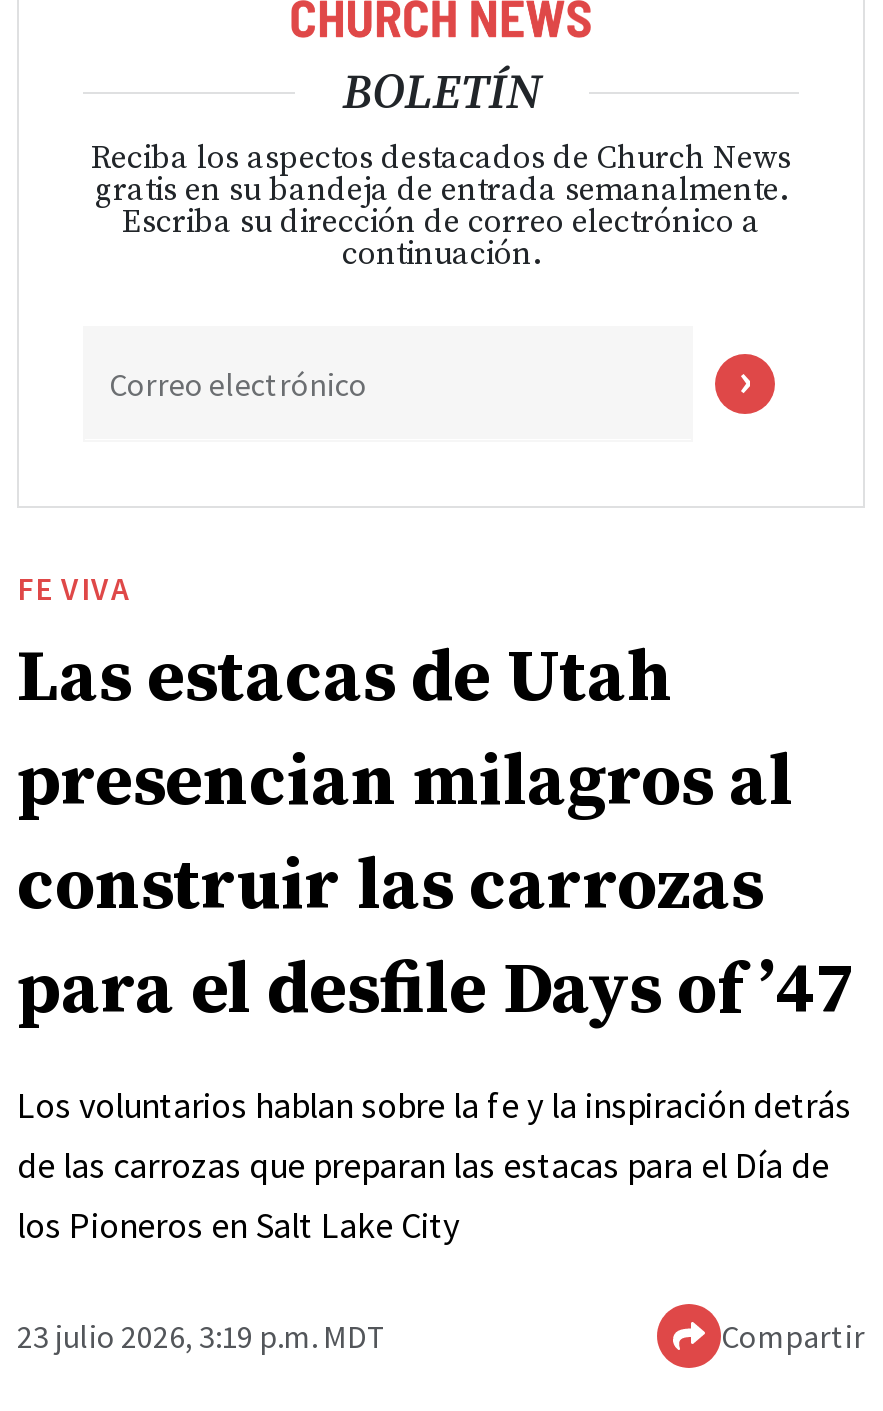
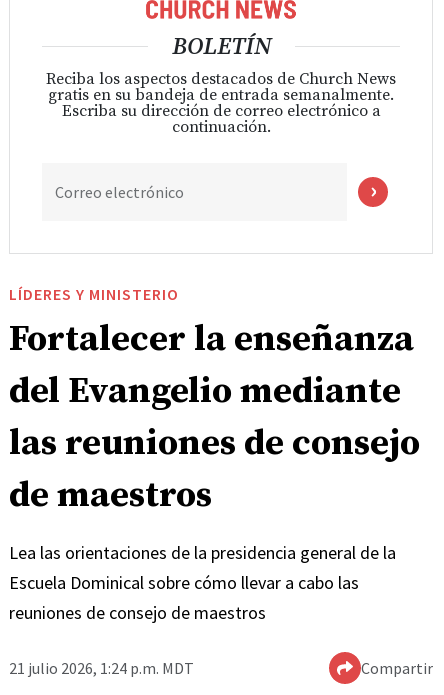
[17,567,855,1035] FE VIVA | Las estacas de Utah | presencian milagros al | construir las carrozas | para el desfile Days of ’47 -> [9,284,420,518] LÍDERES Y MINISTERIO | Fortalecer la enseñanza | del Evangelio mediante | las reuniones de consejo | de maestros
[17,1081,851,1247] Los voluntarios hablan sobre la fe y la inspiración detrás | de las carrozas que preparan las estacas para el Día de | los Pioneros en Salt Lake City -> [9,541,396,624] Lea las orientaciones de la presidencia general de la | Escuela Dominical sobre cómo llevar a cabo las | reuniones de consejo de maestros
[17,1315,387,1355] 23 julio 2026, 3:19 p.m. MDT -> [9,658,194,678] 21 julio 2026, 1:24 p.m. MDT

